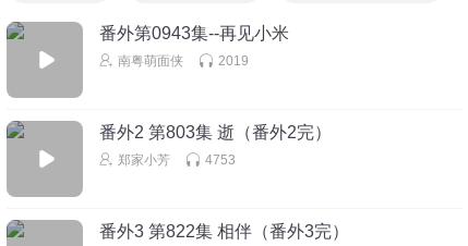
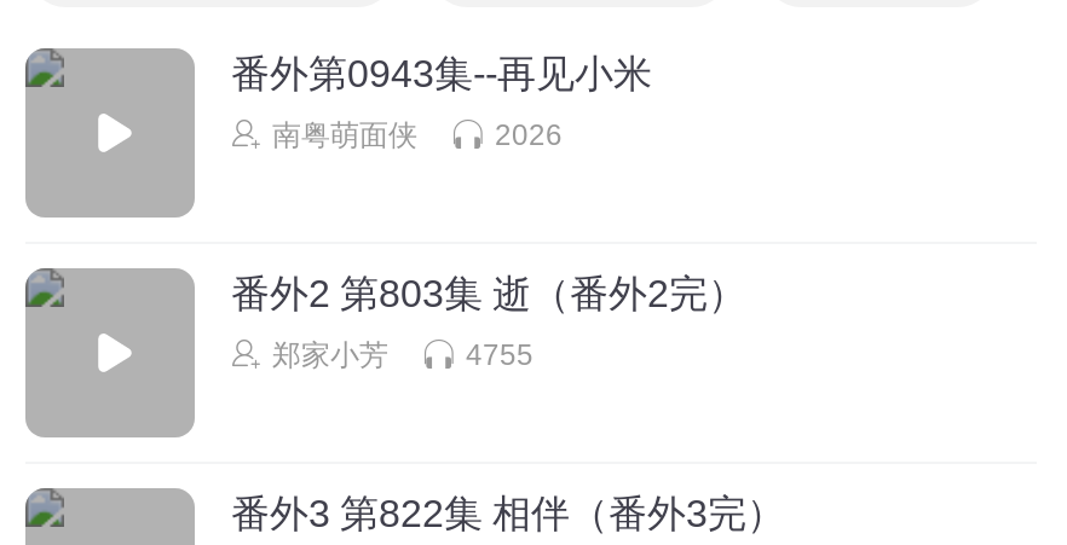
[218,53,249,68] 2019 -> [495,117,563,151] 2026
[205,152,236,167] 4753 -> [466,337,533,371] 4755

